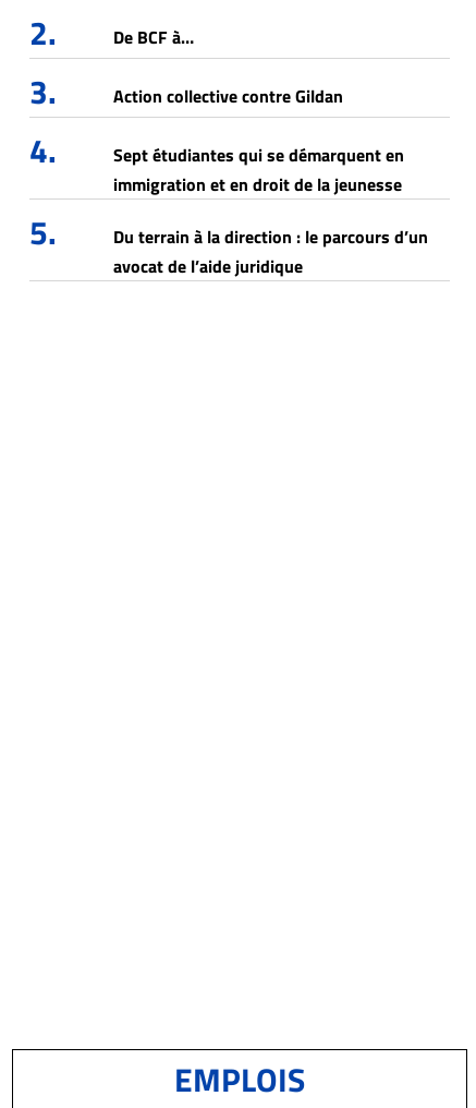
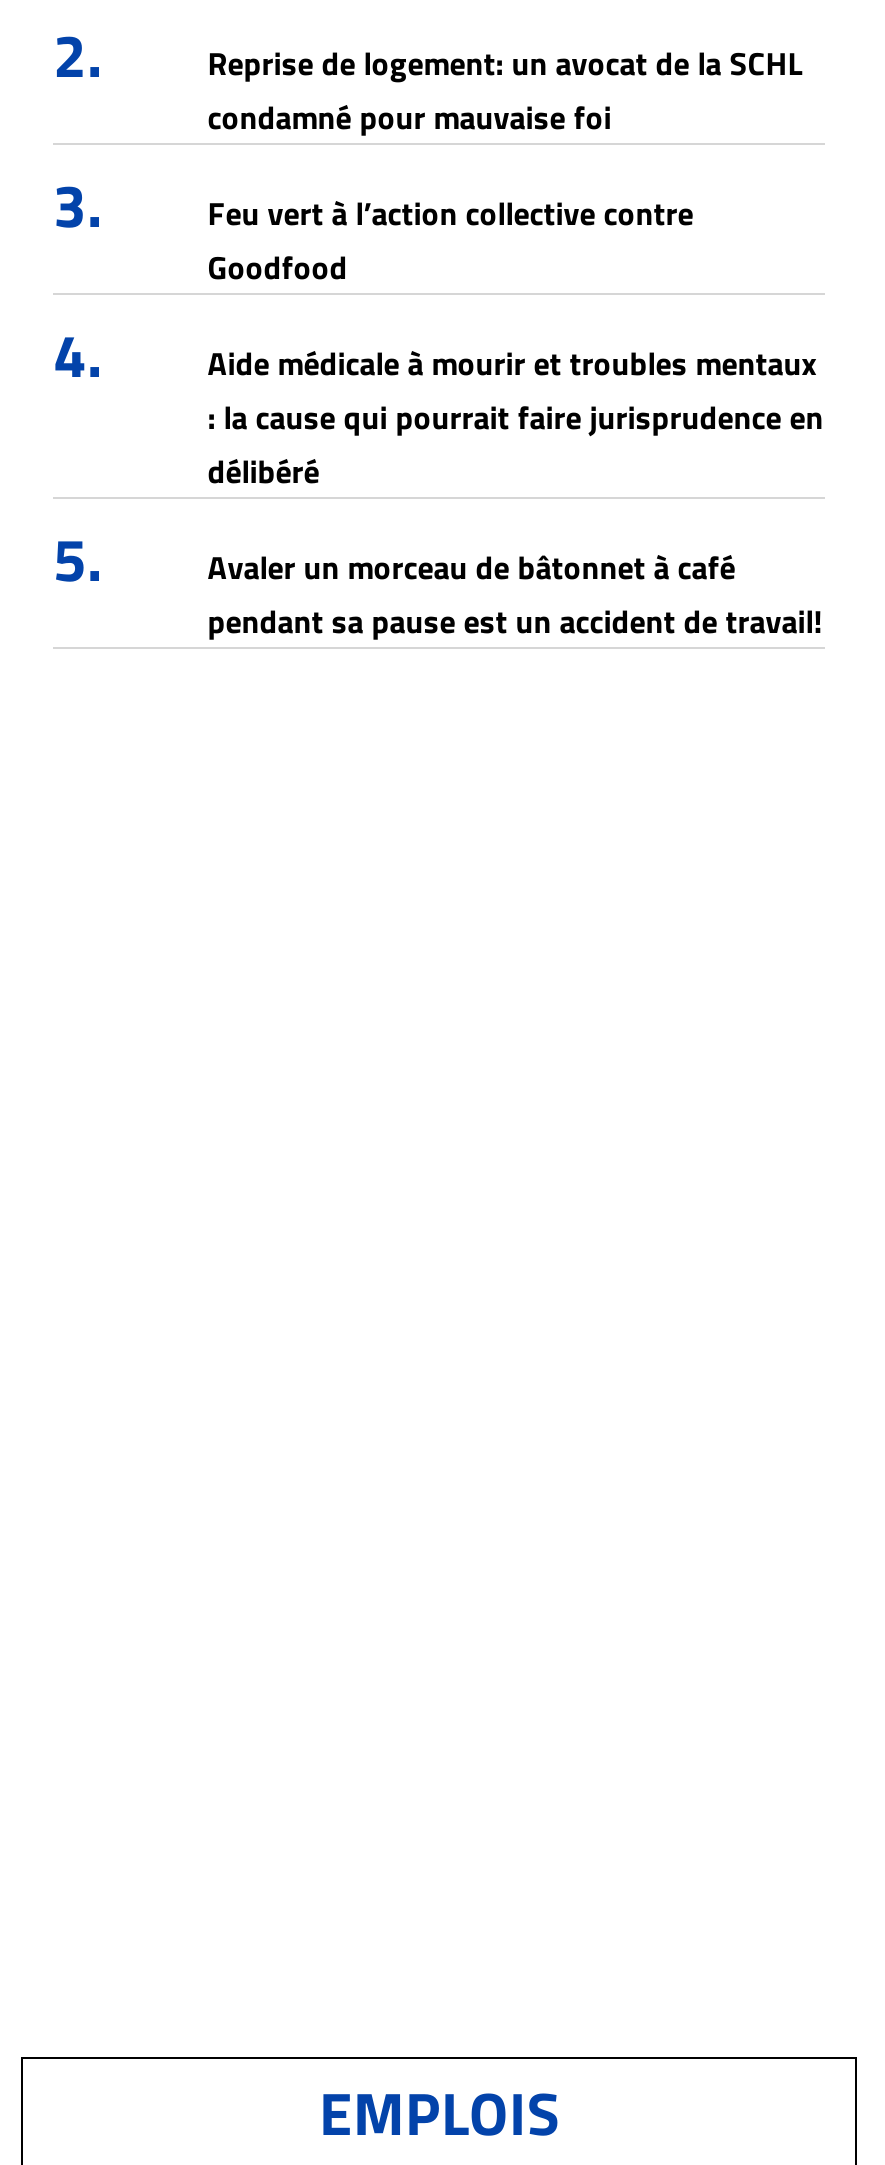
[113,24,194,50] De BCF à… -> [207,39,803,141] Reprise de logement: un avocat de la SCHL | condamné pour mauvaise foi
[113,83,343,109] Action collective contre Gildan -> [207,189,693,291] Feu vert à l’action collective contre | Goodfood
[113,142,404,197] Sept étudiantes qui se démarquent en | immigration et en droit de la jeunesse -> [207,339,823,495] Aide médicale à mourir et troubles mentaux | : la cause qui pourrait faire jurisprudence en | délibéré
[113,223,428,279] Du terrain à la direction : le parcours d’un | avocat de l’aide juridique -> [207,543,821,645] Avaler un morceau de bâtonnet à café | pendant sa pause est un accident de travail!

